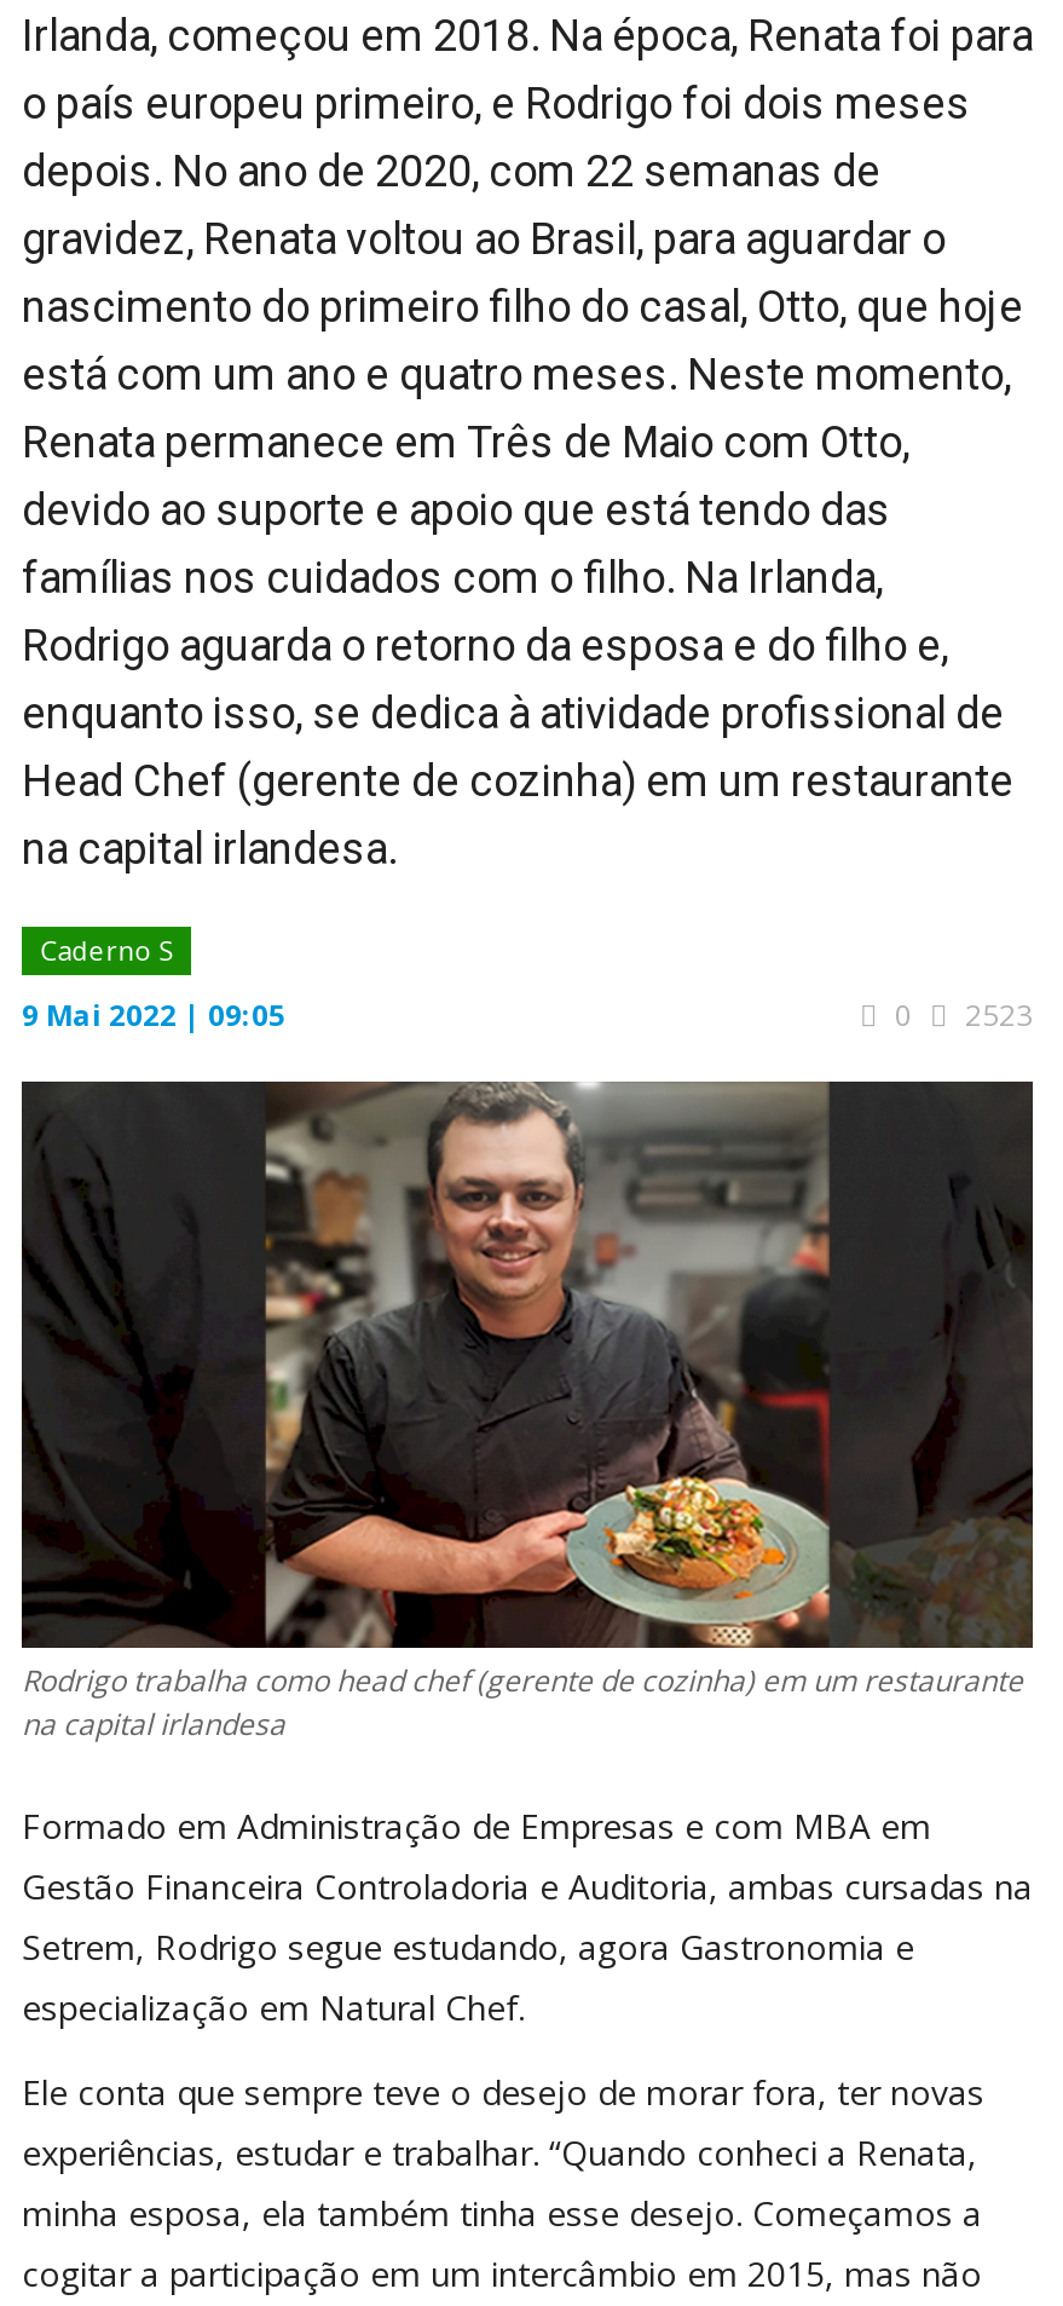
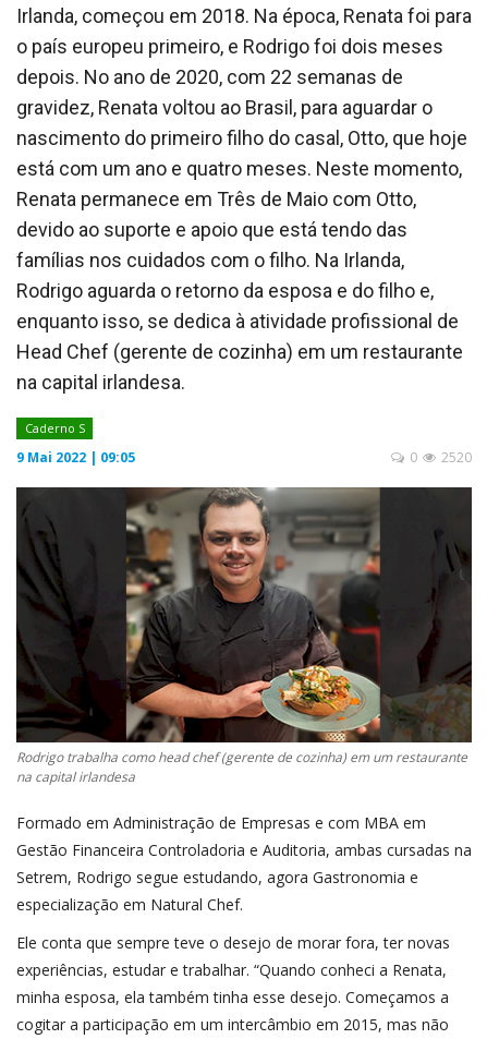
[895,994,1033,1035] 0 2523 -> [410,448,472,466] 0 2520

